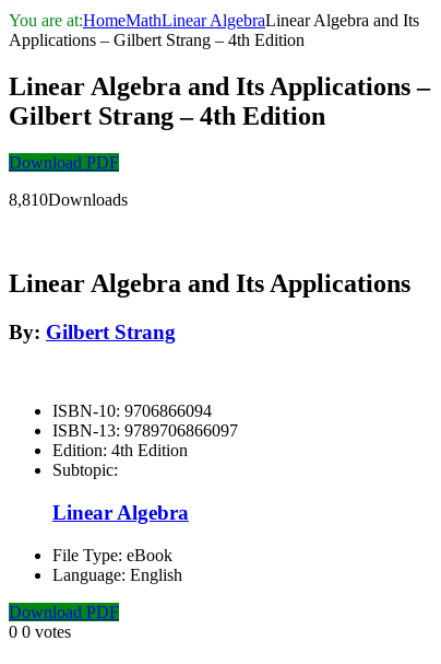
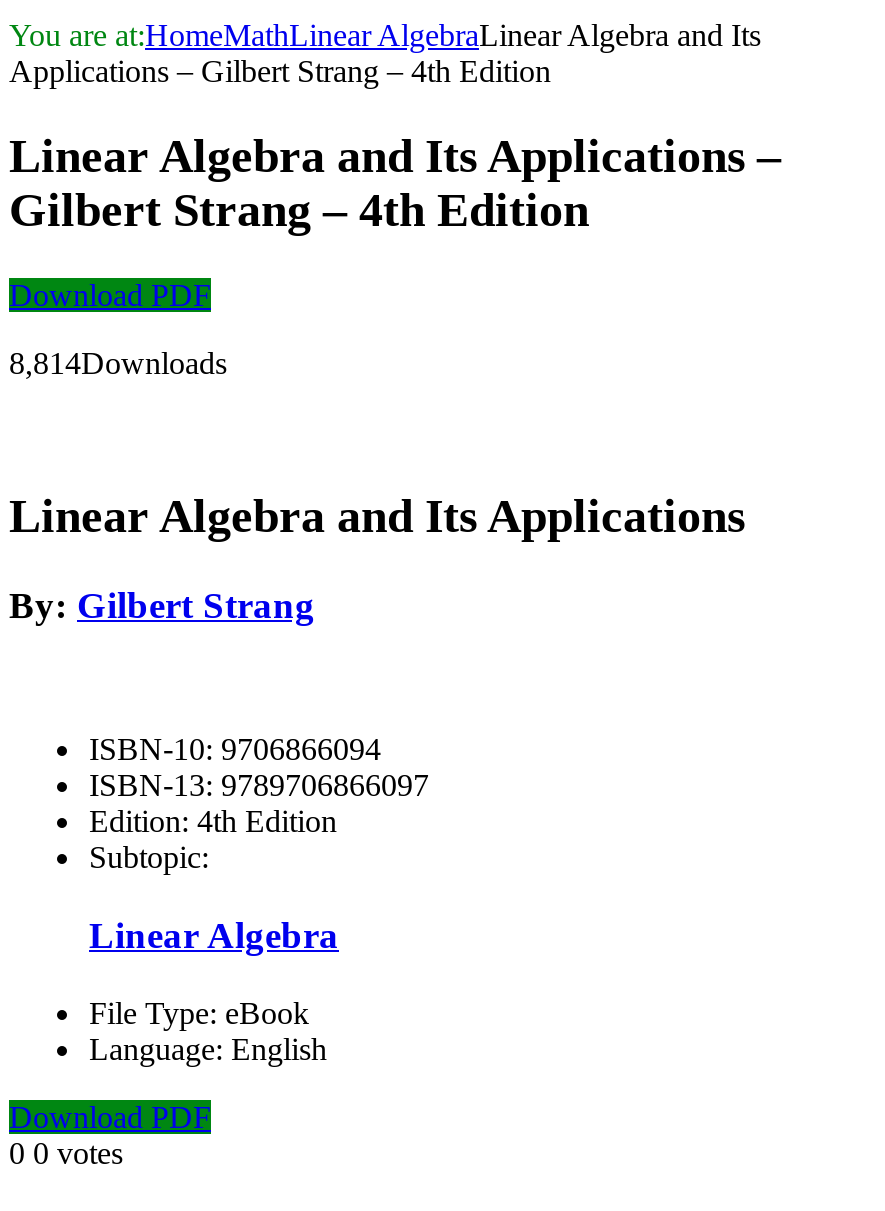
[9,190,128,209] 8,810Downloads -> [9,346,227,380] 8,814Downloads

